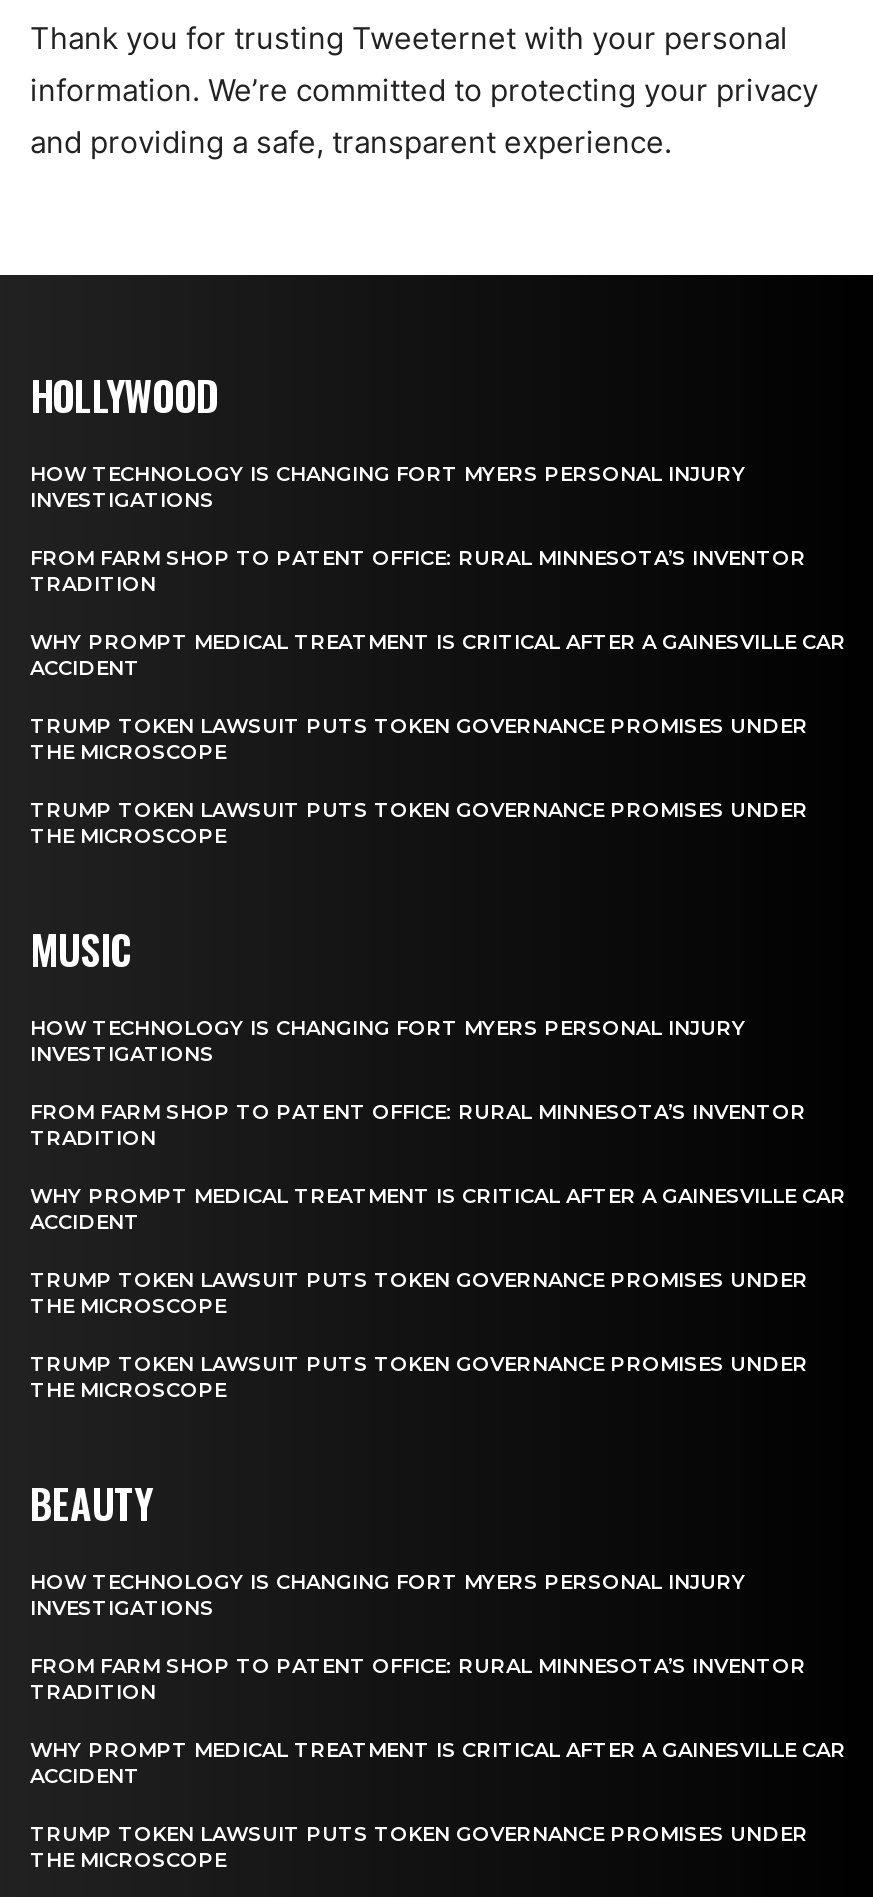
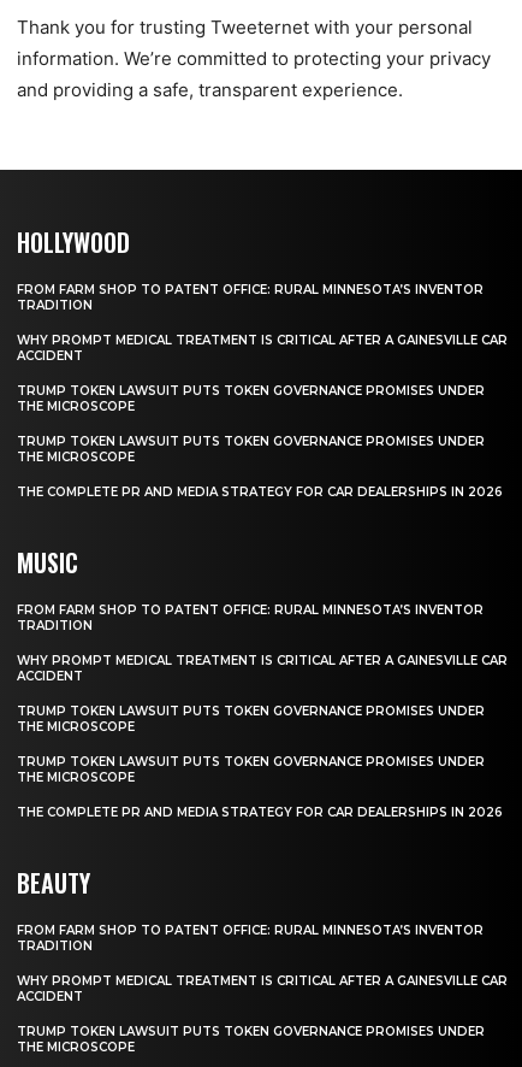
[30,461,746,513] HOW TECHNOLOGY IS CHANGING FORT MYERS PERSONAL INJURY | INVESTIGATIONS -> none
none -> [17,484,503,500] THE COMPLETE PR AND MEDIA STRATEGY FOR CAR DEALERSHIPS IN 2026
[30,1015,746,1067] HOW TECHNOLOGY IS CHANGING FORT MYERS PERSONAL INJURY | INVESTIGATIONS -> none
none -> [17,804,503,820] THE COMPLETE PR AND MEDIA STRATEGY FOR CAR DEALERSHIPS IN 2026
[30,1569,746,1621] HOW TECHNOLOGY IS CHANGING FORT MYERS PERSONAL INJURY | INVESTIGATIONS -> none

